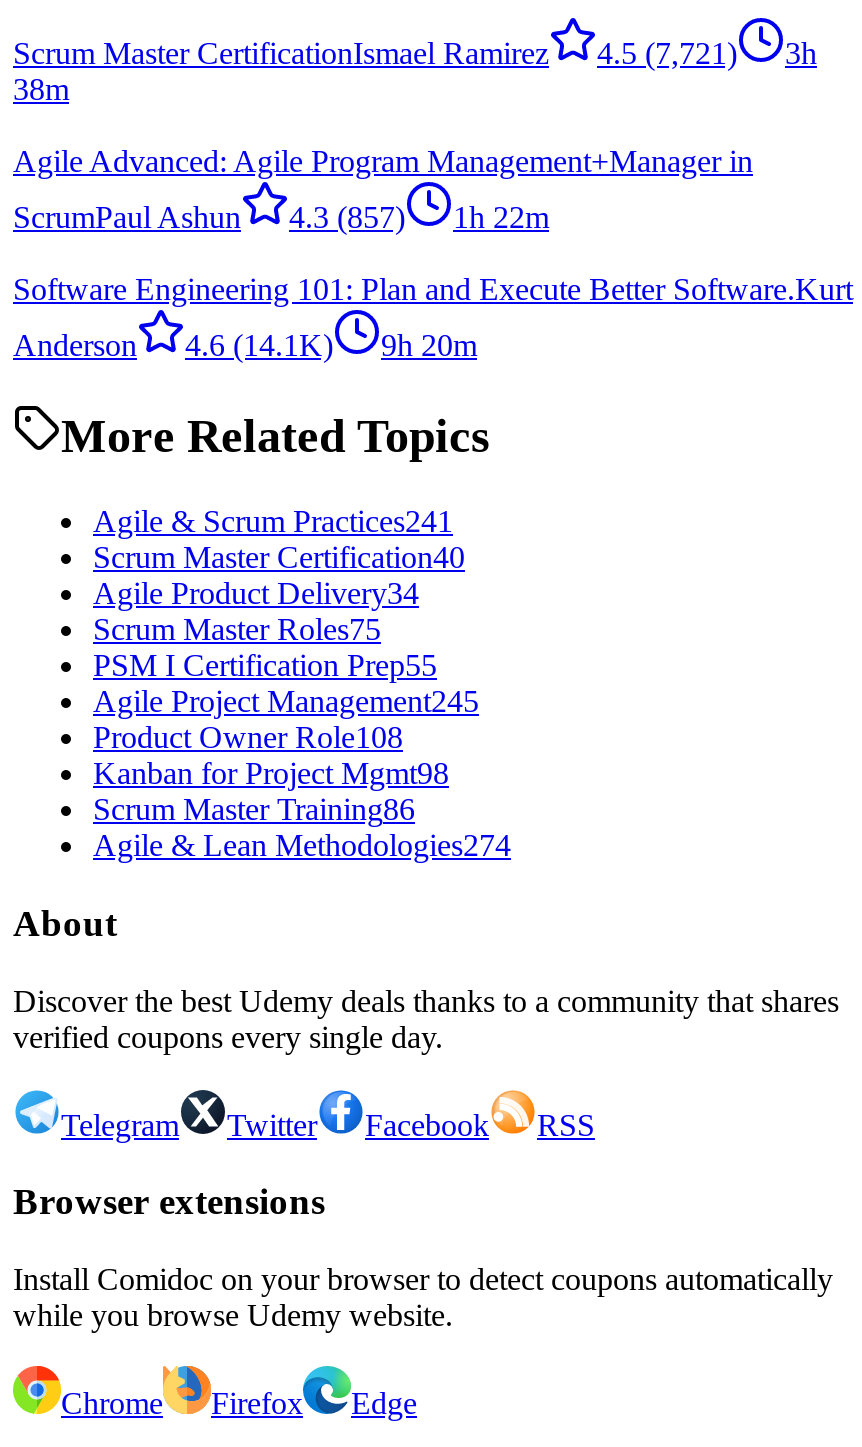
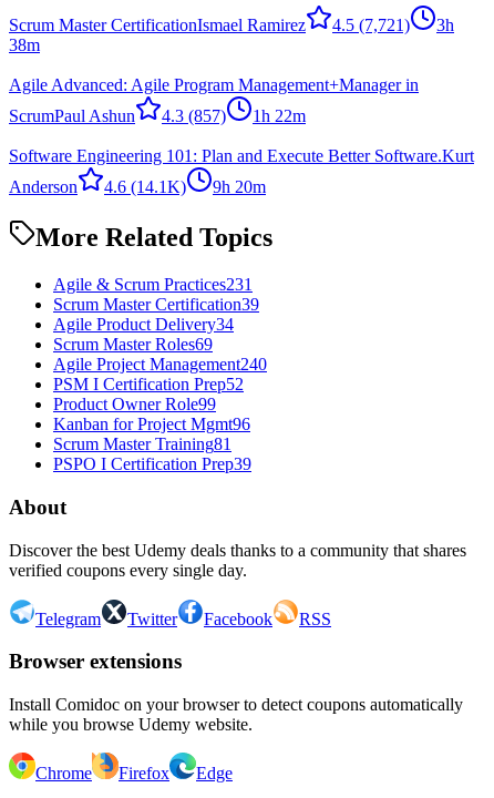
[93,504,453,538] Agile & Scrum Practices241 -> [53,275,253,294] Agile & Scrum Practices231
[93,540,465,574] Scrum Master Certification40 -> [53,295,259,314] Scrum Master Certification39
[93,612,511,862] Scrum Master Roles75 | PSM I Certification Prep55 | Agile Project Management245 | Product Owner Role108 | Kanban for Project Mgmt98 | Scrum Master Training86 | Agile & Lean Methodologies274 -> [53,335,267,473] Scrum Master Roles69 | Agile Project Management240 | PSM I Certification Prep52 | Product Owner Role99 | Kanban for Project Mgmt96 | Scrum Master Training81 | PSPO I Certification Prep39

